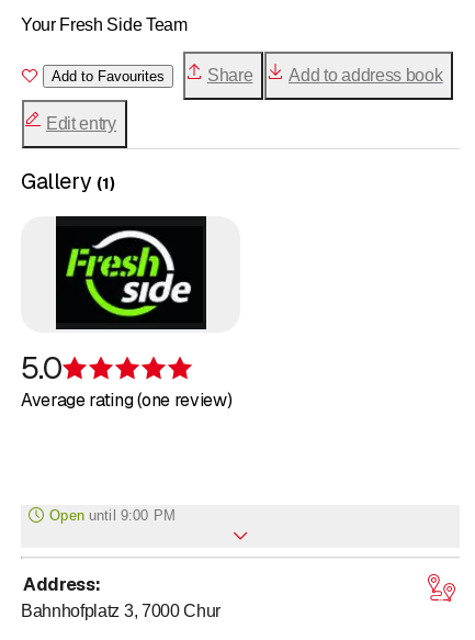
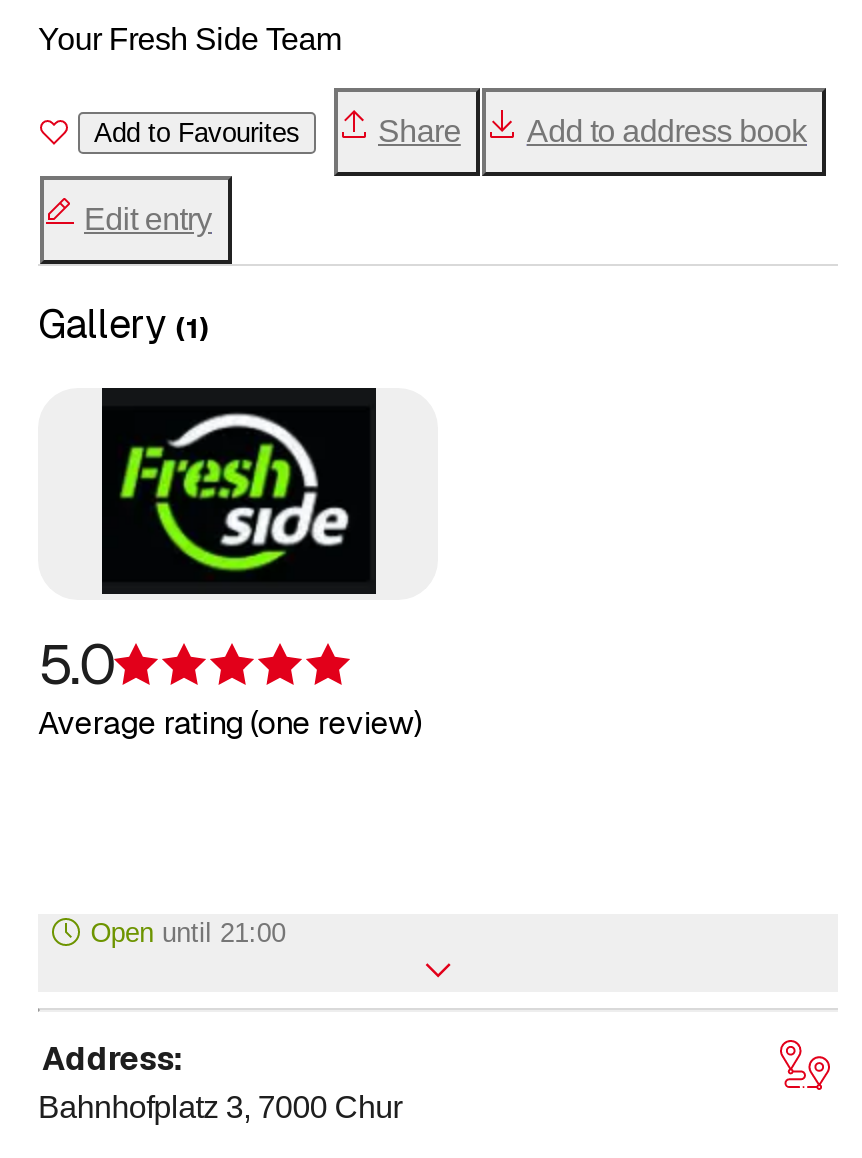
[50,507,176,523] Open until 9:00 PM -> [90,918,286,948] Open until 21:00

